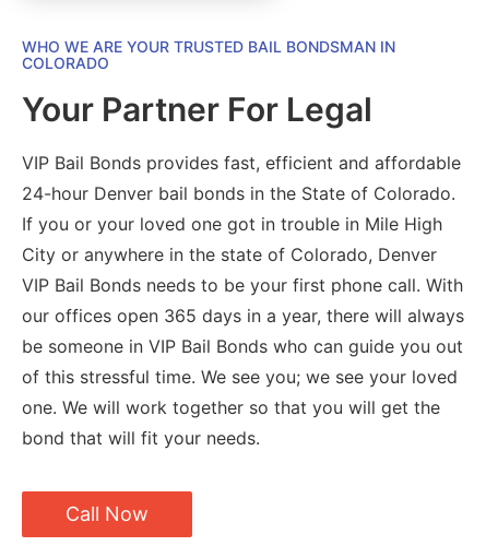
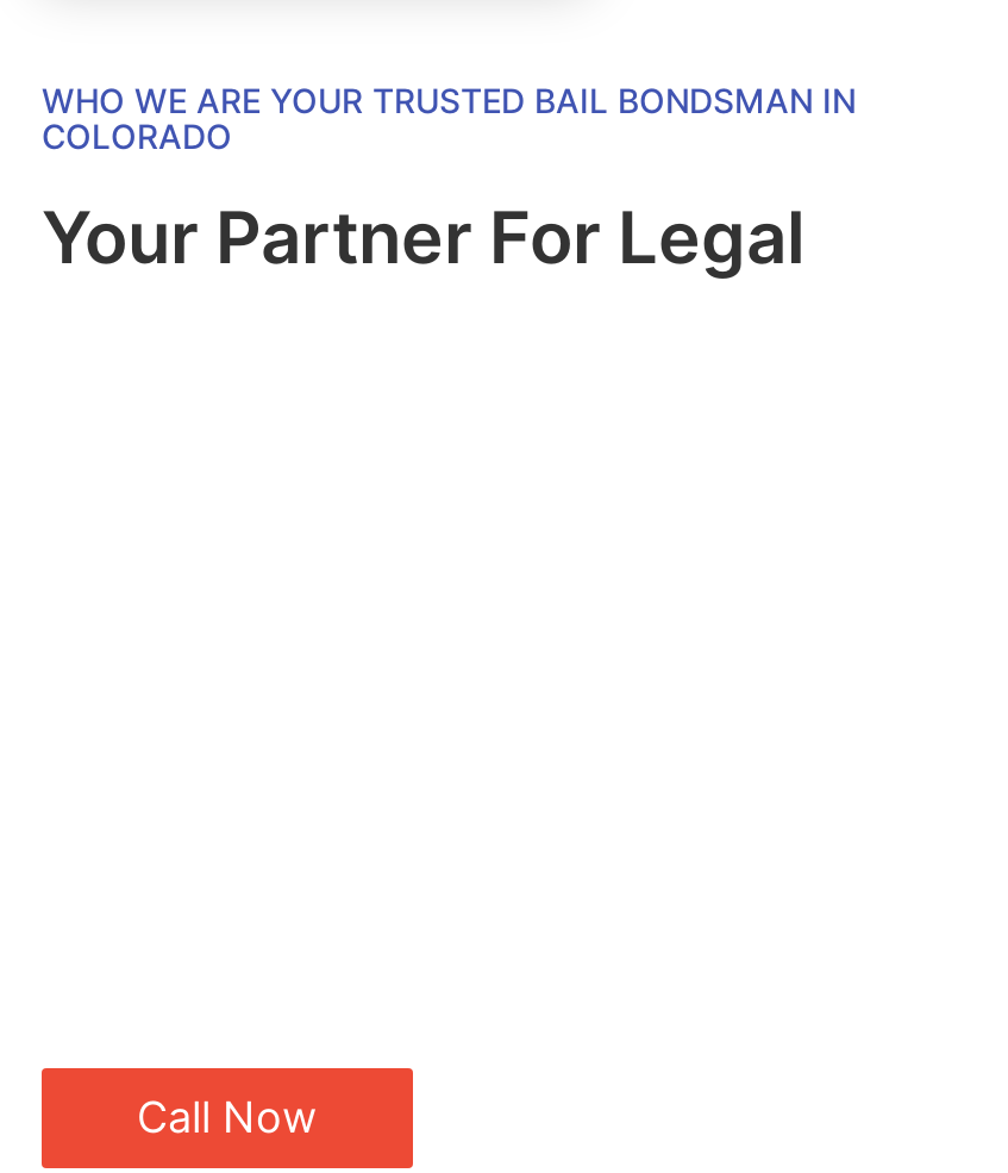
[22,152,464,449] VIP Bail Bonds provides fast, efficient and affordable | 24-hour Denver bail bonds in the State of Colorado. | If you or your loved one got in trouble in Mile High | City or anywhere in the state of Colorado, Denver | VIP Bail Bonds needs to be your first phone call. With | our offices open 365 days in a year, there will always | be someone in VIP Bail Bonds who can guide you out | of this stressful time. We see you; we see your loved | one. We will work together so that you will get the | bond that will fit your needs. -> none

